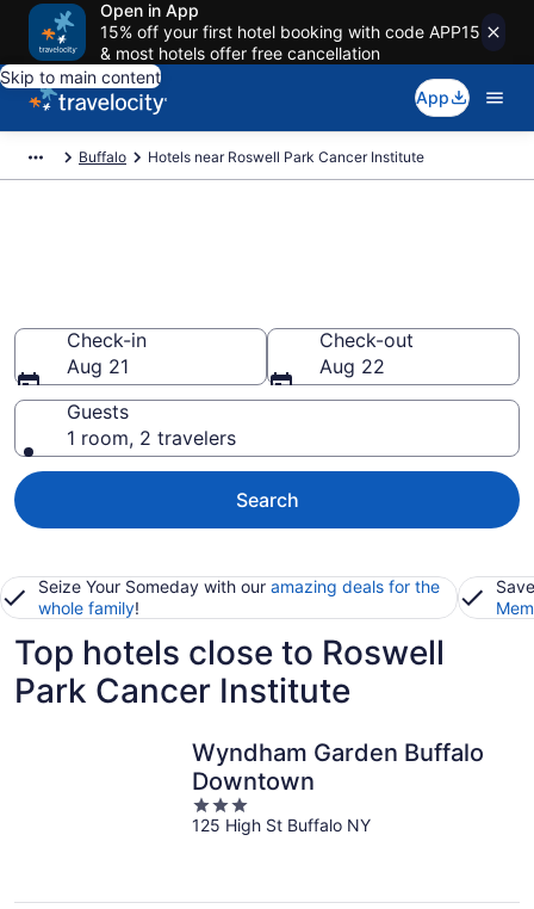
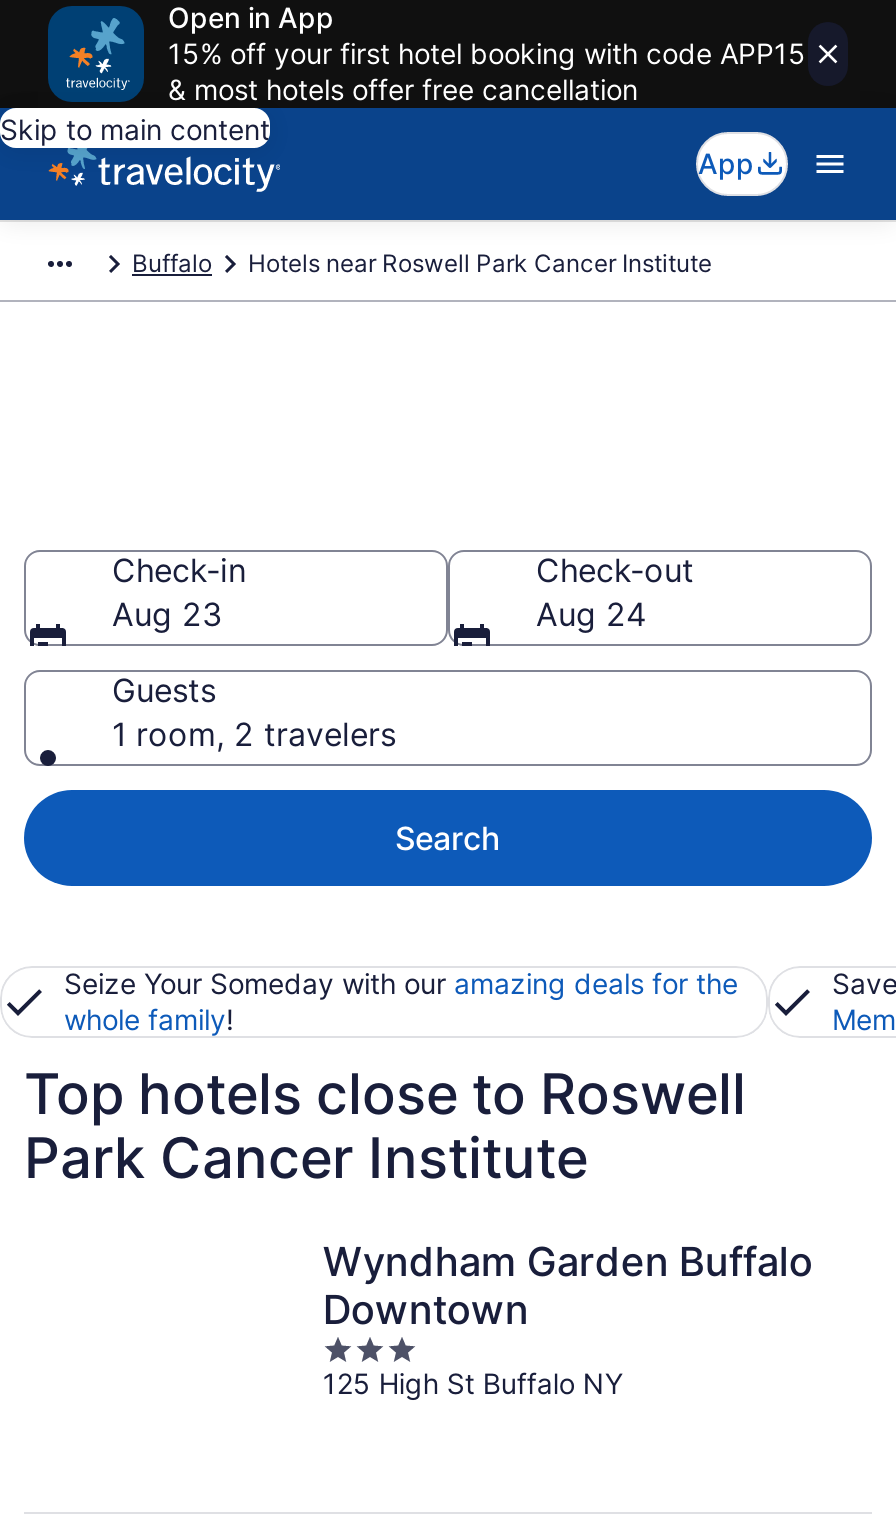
[67,354,129,378] Aug 21 -> [112,594,222,634] Aug 23
[319,354,385,378] Aug 22 -> [536,594,646,634] Aug 24

